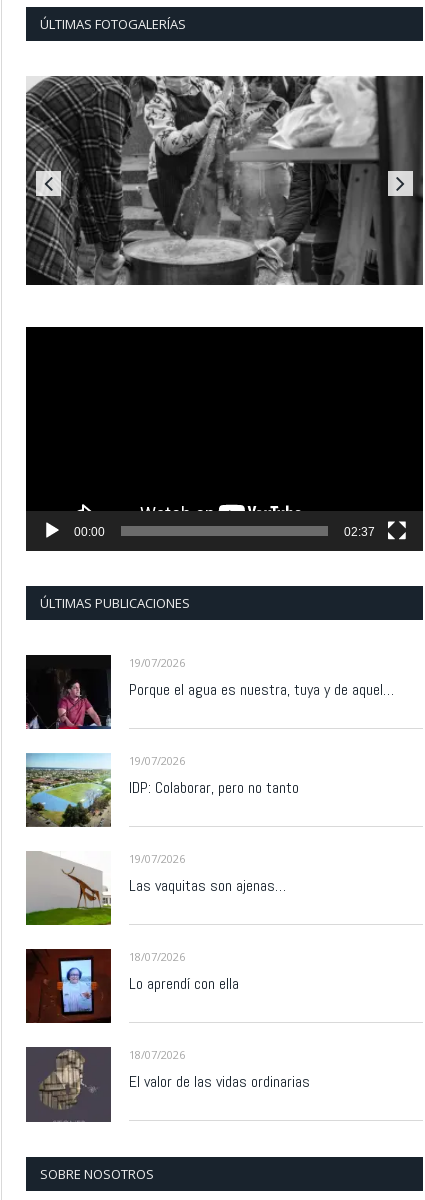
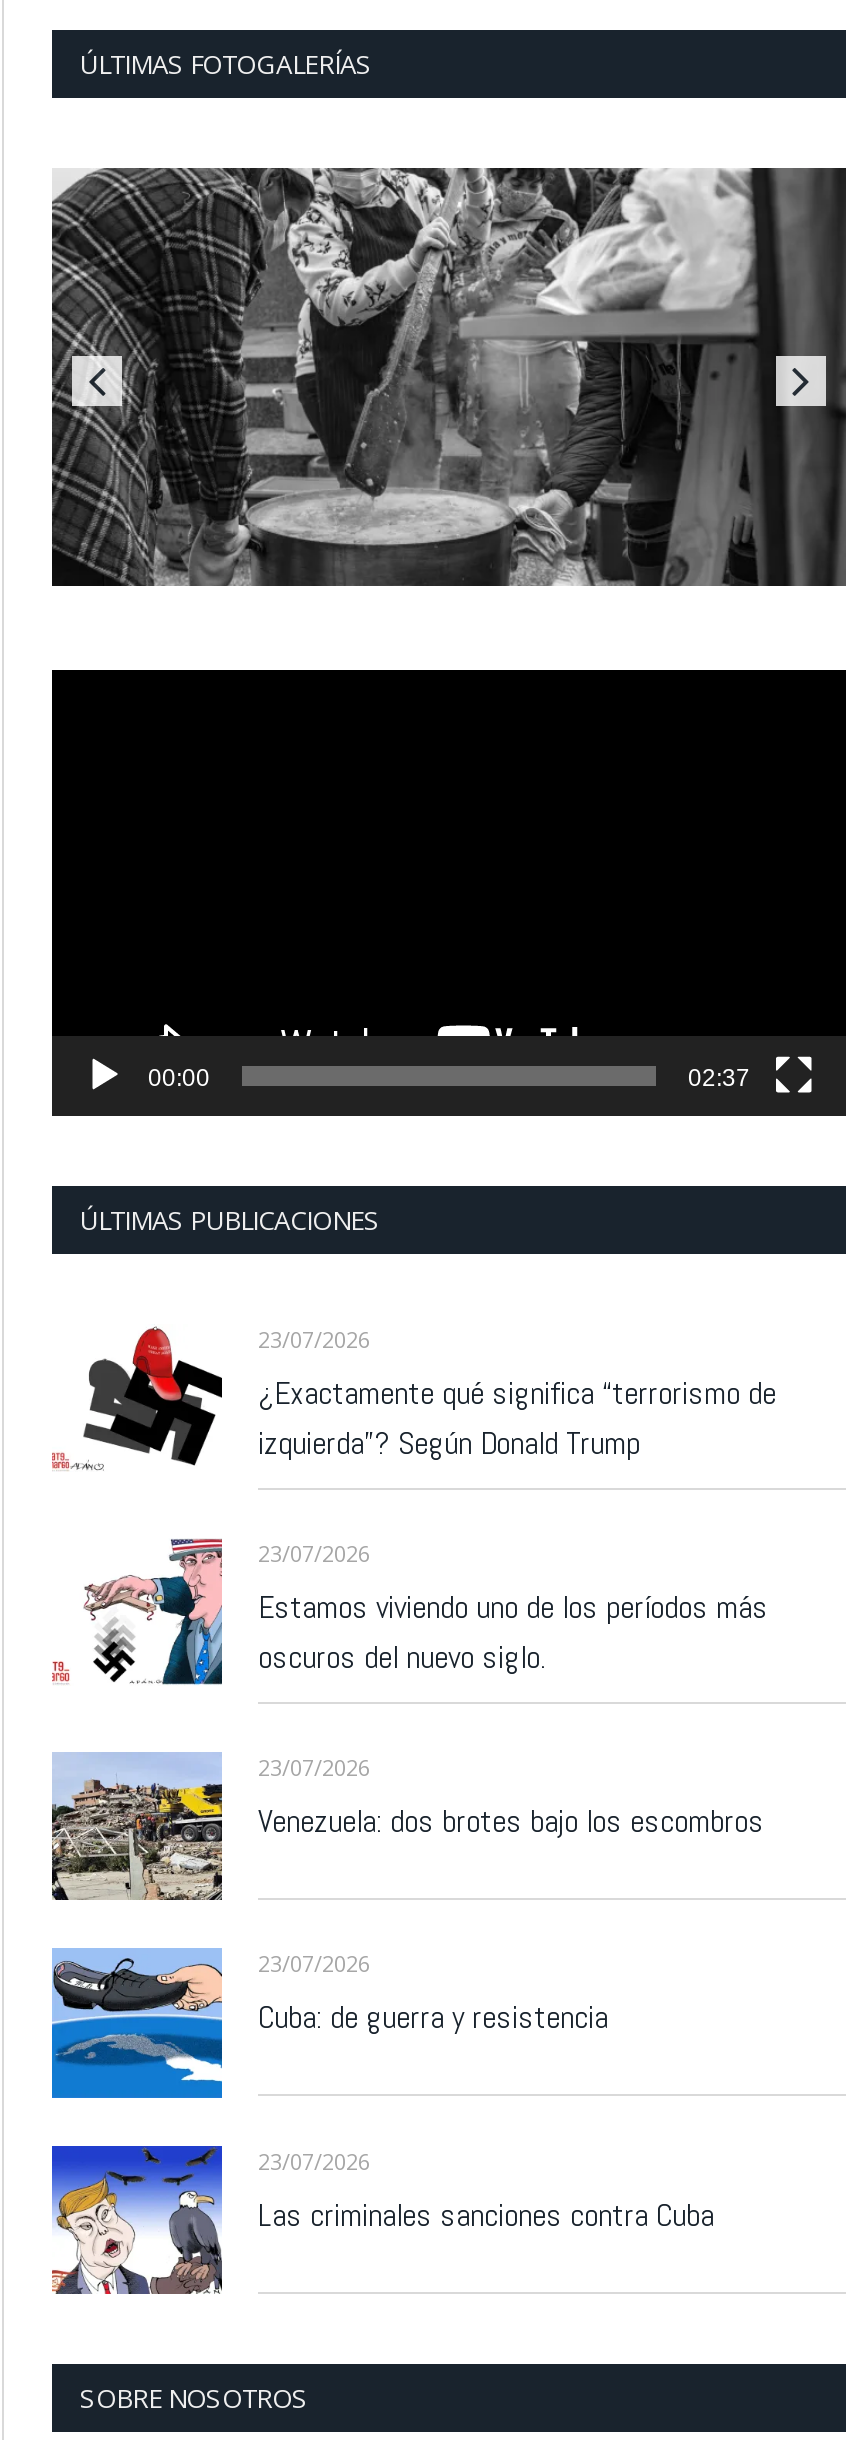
[25,654,394,730] [image] | 19/07/2026 | Porque el agua es nuestra, tuya y de aquel… -> [52,1325,776,1473] [image] | 23/07/2026 | ¿Exactamente qué significa “terrorismo de | izquierda”? Según Donald Trump
[25,752,299,828] [image] | 19/07/2026 | IDP: Colaborar, pero no tanto -> [52,1537,768,1685] [image] | 23/07/2026 | Estamos viviendo uno de los períodos más | oscuros del nuevo siglo.
[26,851,286,926] [image] | 19/07/2026 | Las vaquitas son ajenas… -> [52,1751,764,1901] [image] | 23/07/2026 | Venezuela: dos brotes bajo los escombros
[25,948,239,1024] [image] | 18/07/2026 | Lo aprendí con ella -> [50,1947,608,2099] [image] | 23/07/2026 | Cuba: de guerra y resistencia
[25,1046,310,1123] [image] | 18/07/2026 | El valor de las vidas ordinarias -> [50,2143,714,2295] [image] | 23/07/2026 | Las criminales sanciones contra Cuba

